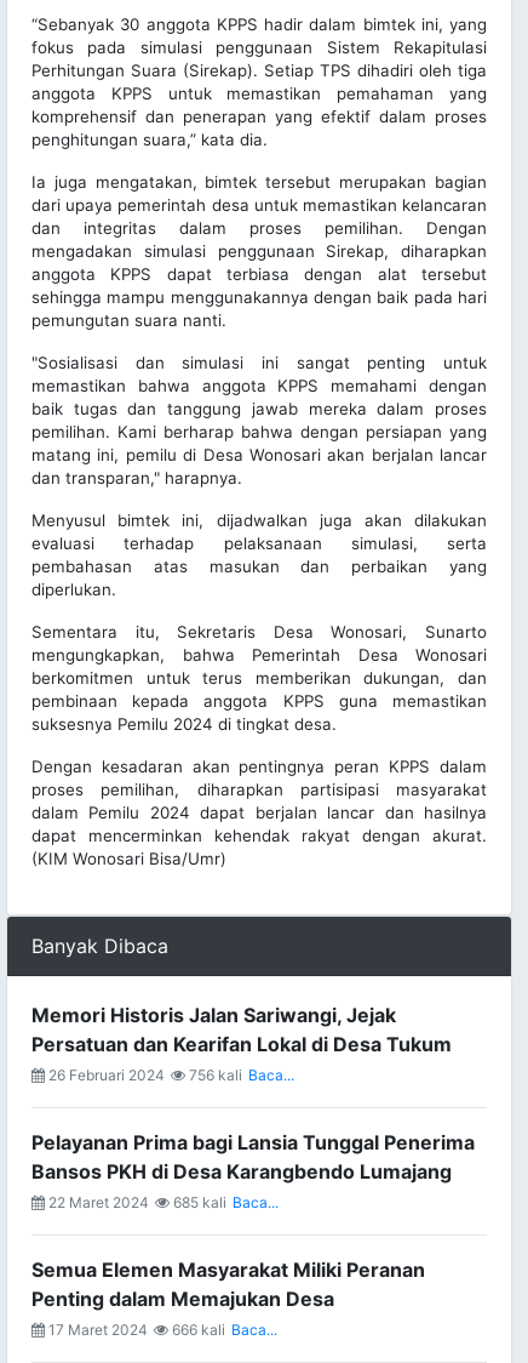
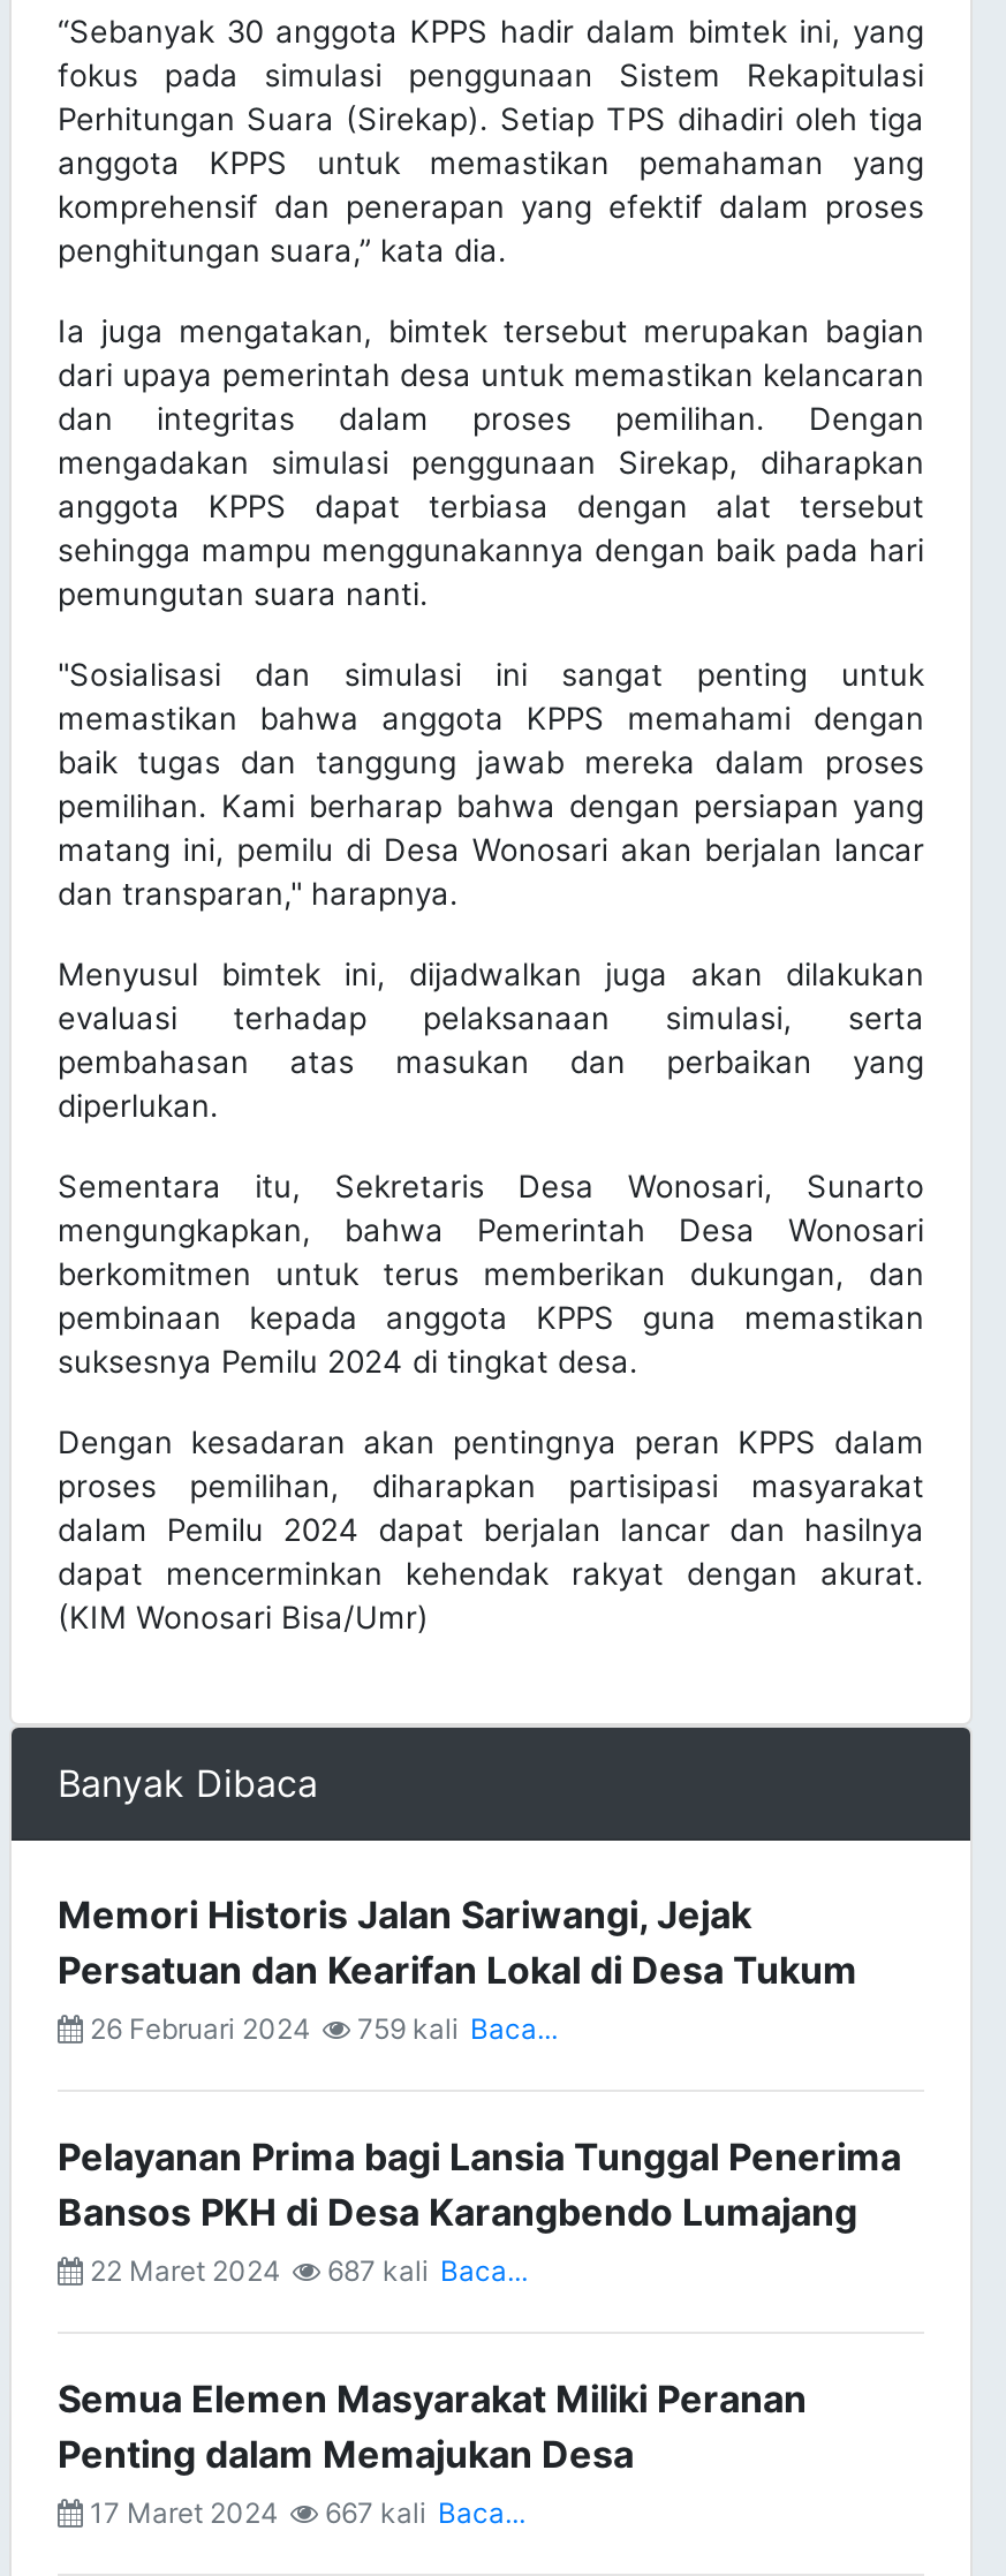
[45,1066,294,1085] 26 Februari 2024 756 kali Baca... -> [83,2012,558,2047] 26 Februari 2024 759 kali Baca...
[45,1194,279,1212] 22 Maret 2024 685 kali Baca... -> [83,2254,528,2289] 22 Maret 2024 687 kali Baca...
[45,1321,277,1339] 17 Maret 2024 666 kali Baca... -> [83,2496,525,2531] 17 Maret 2024 667 kali Baca...

